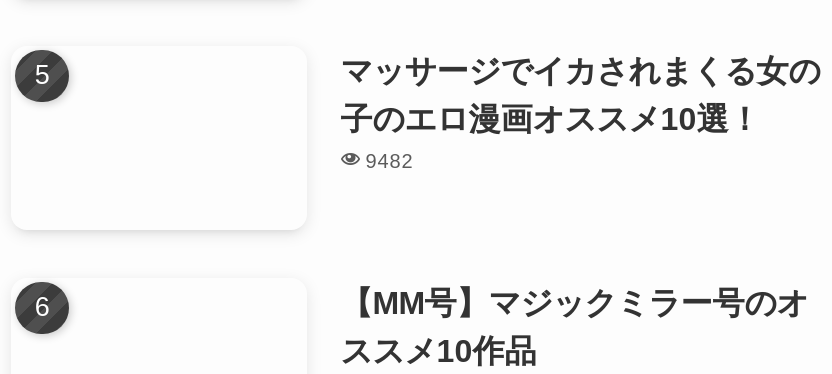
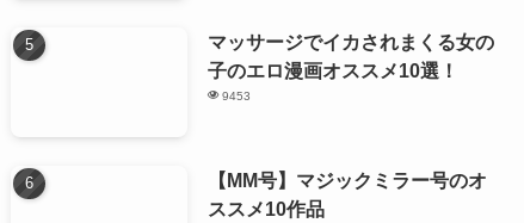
[366,150,414,172] 9482 -> [222,89,251,103] 9453

